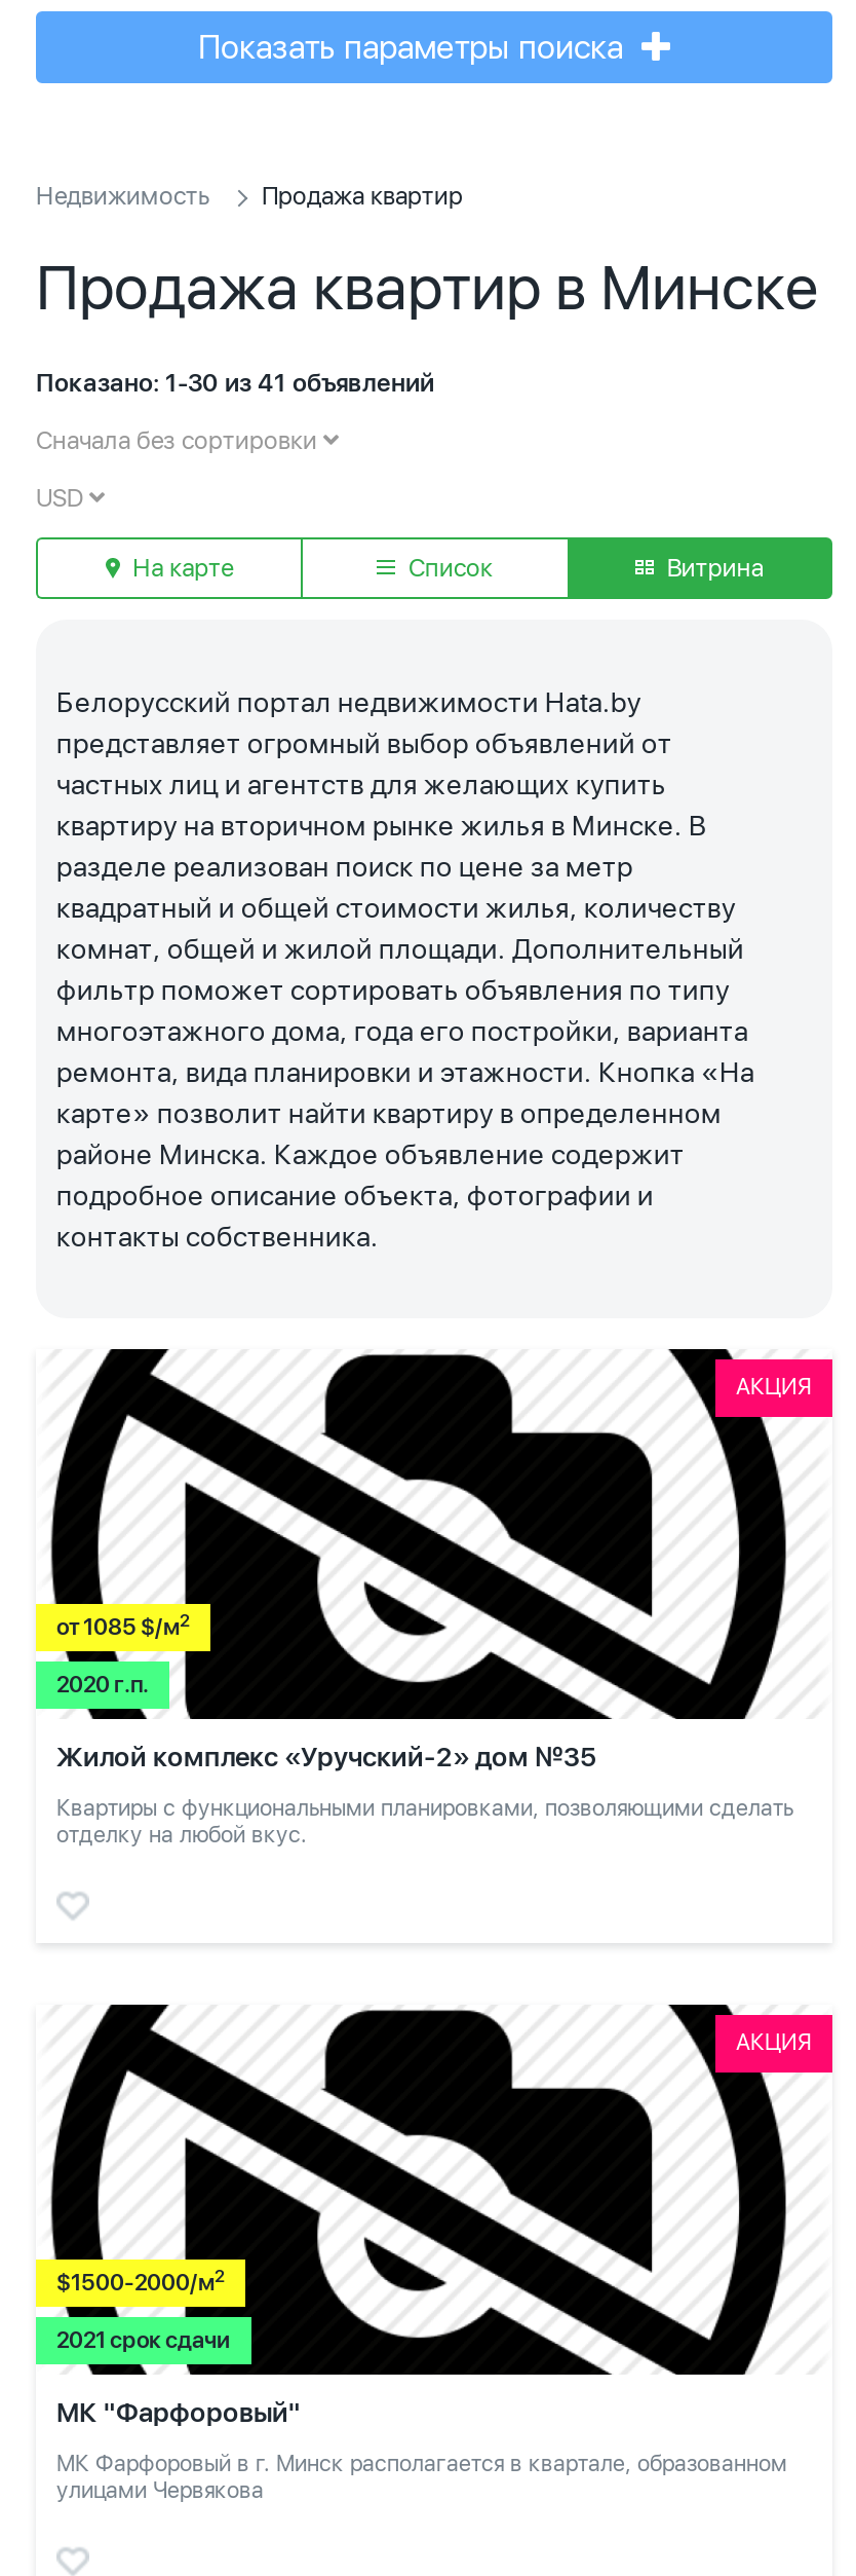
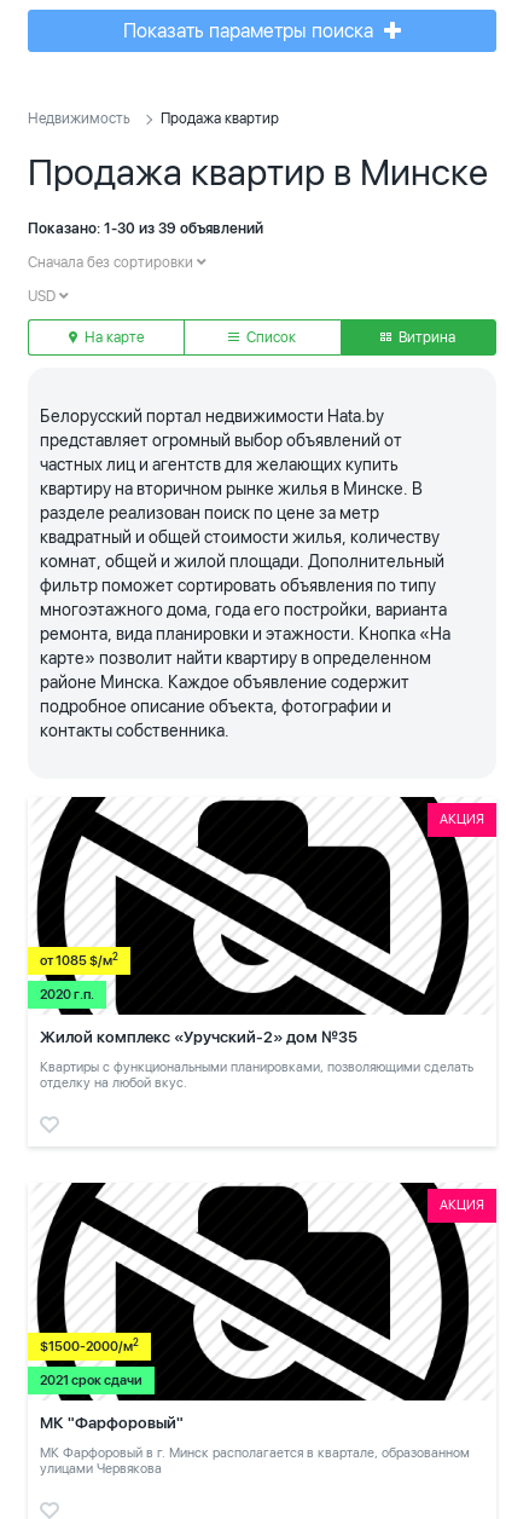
[36,369,434,398] Показано: 1-30 из 41 объявлений -> [28,220,263,237] Показано: 1-30 из 39 объявлений

